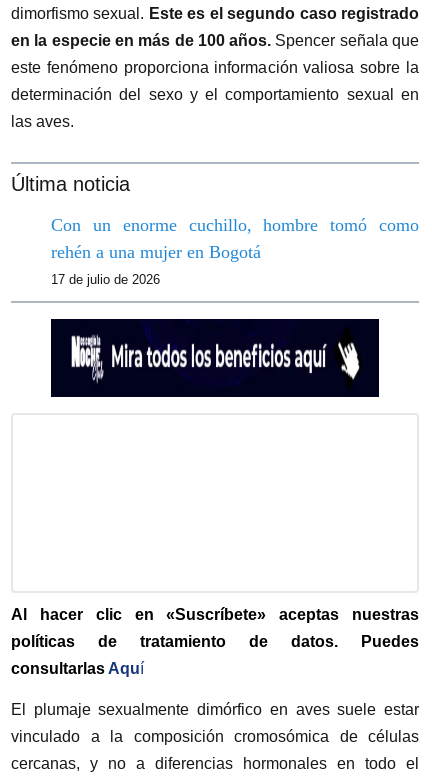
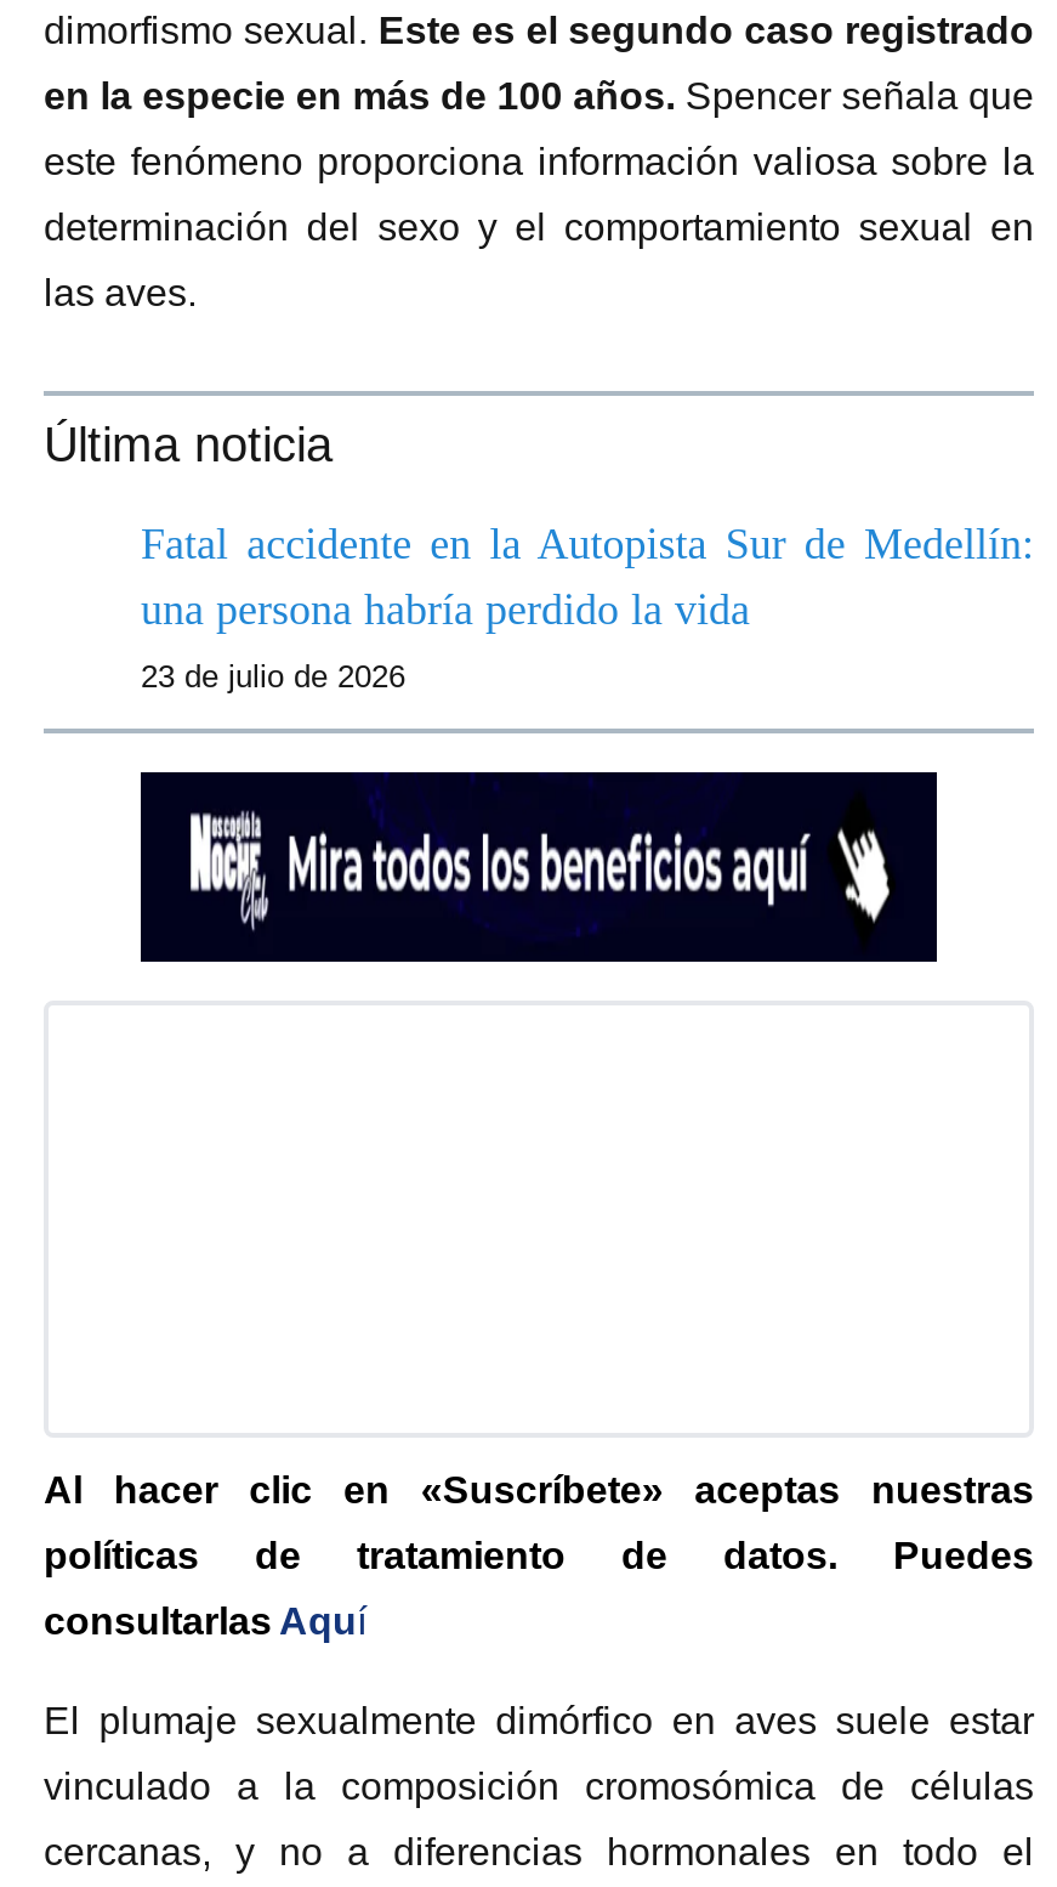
[51,215,419,262] Con un enorme cuchillo, hombre tomó como | rehén a una mujer en Bogotá -> [141,519,1034,633] Fatal accidente en la Autopista Sur de Medellín: | una persona habría perdido la vida
[51,272,160,287] 17 de julio de 2026 -> [141,657,405,694] 23 de julio de 2026

